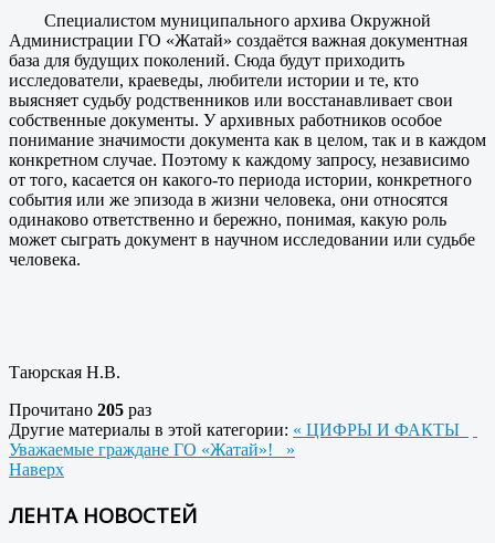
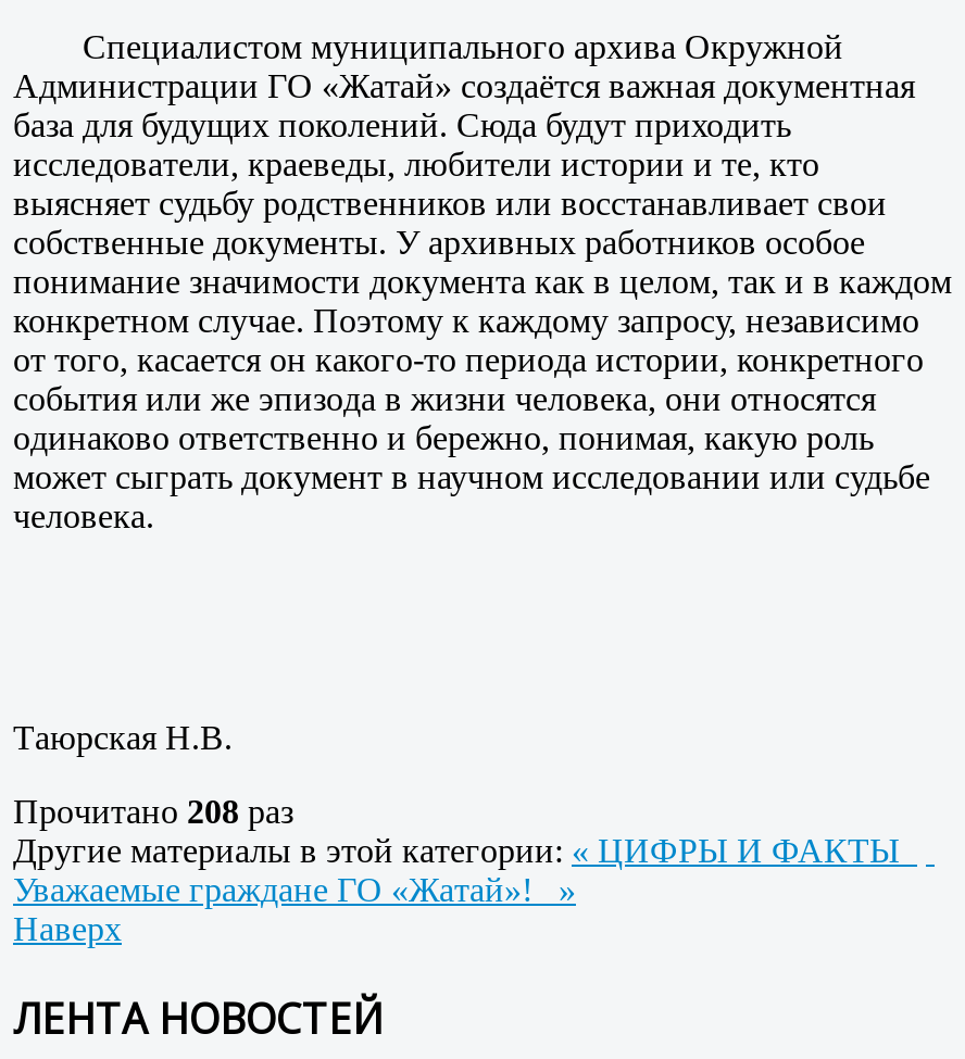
[9,400,151,419] Прочитано 205 раз -> [13,792,293,829] Прочитано 208 раз

